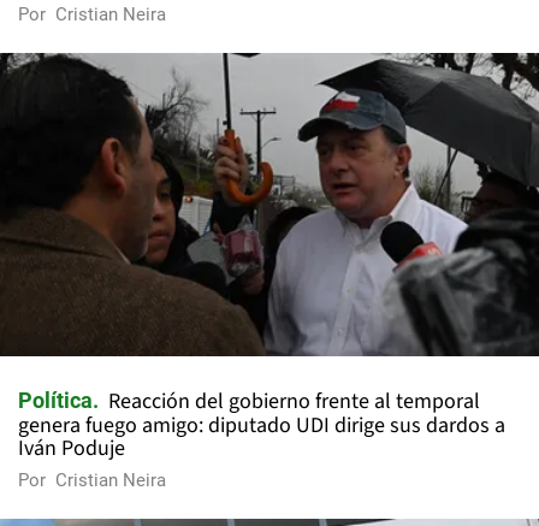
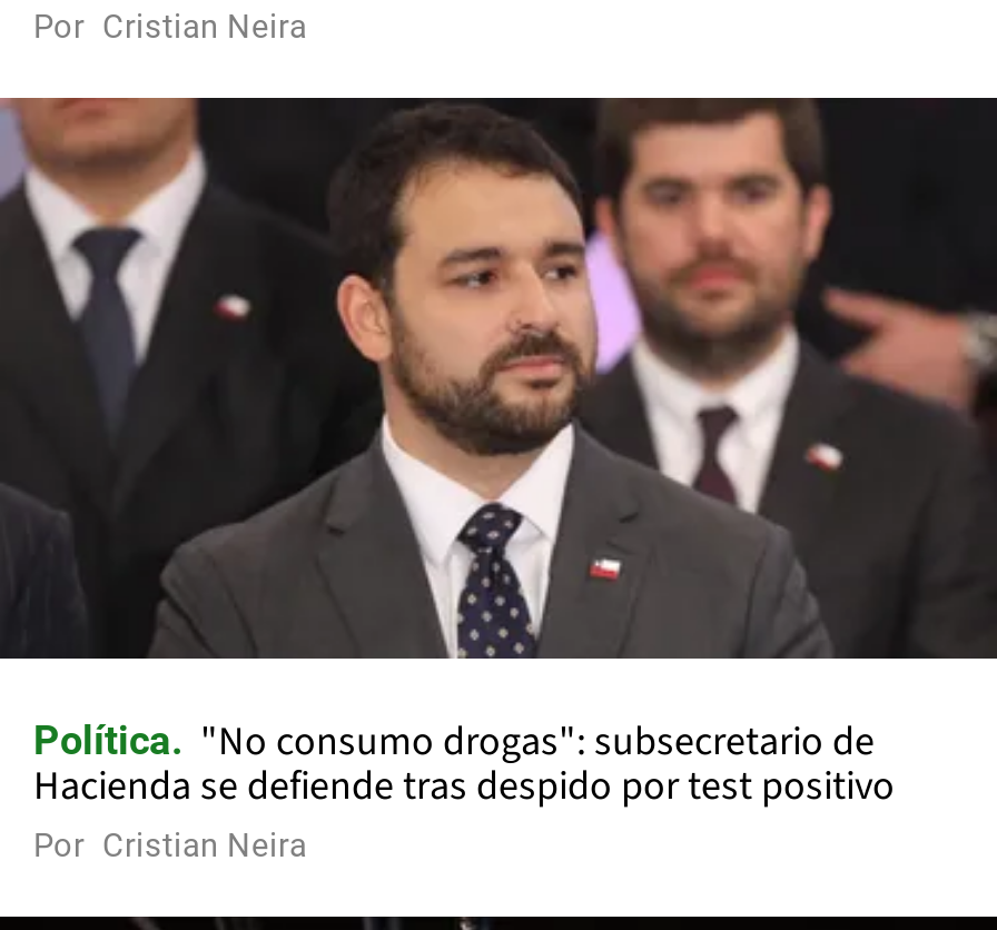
[4,52,535,464] [image] | Reacción del gobierno frente al temporal | genera fuego amigo: diputado UDI dirige sus dardos a | Iván Poduje -> [7,96,990,815] [image] | "No consumo drogas": subsecretario de | Hacienda se defiende tras despido por test positivo

